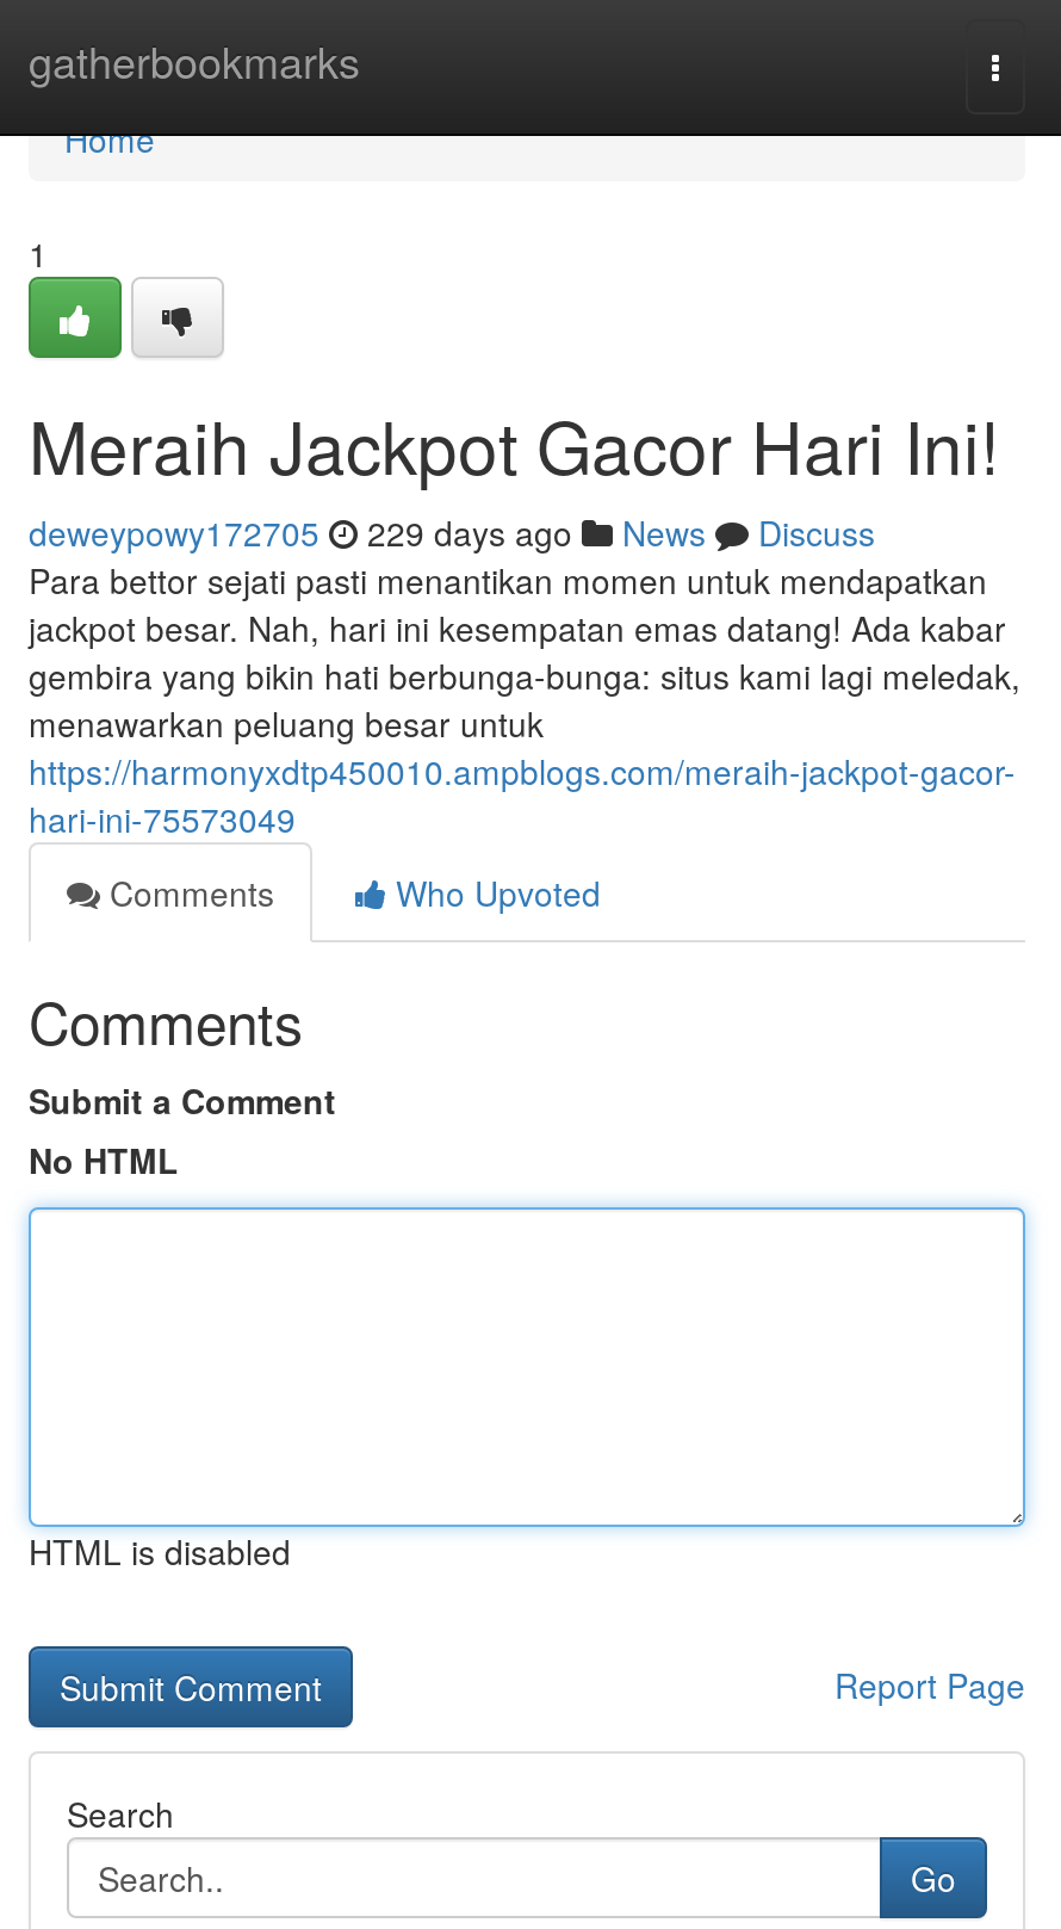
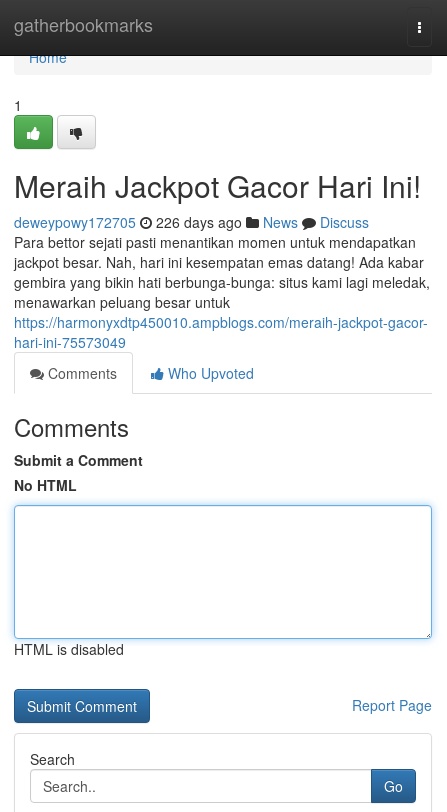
[29,508,875,556] deweypowy172705 229 days ago News Discuss -> [14,212,369,232] deweypowy172705 226 days ago News Discuss

